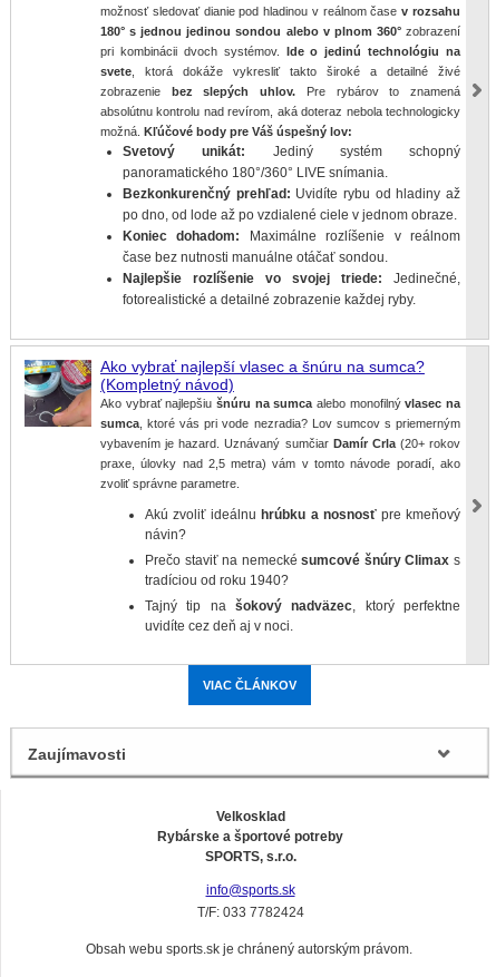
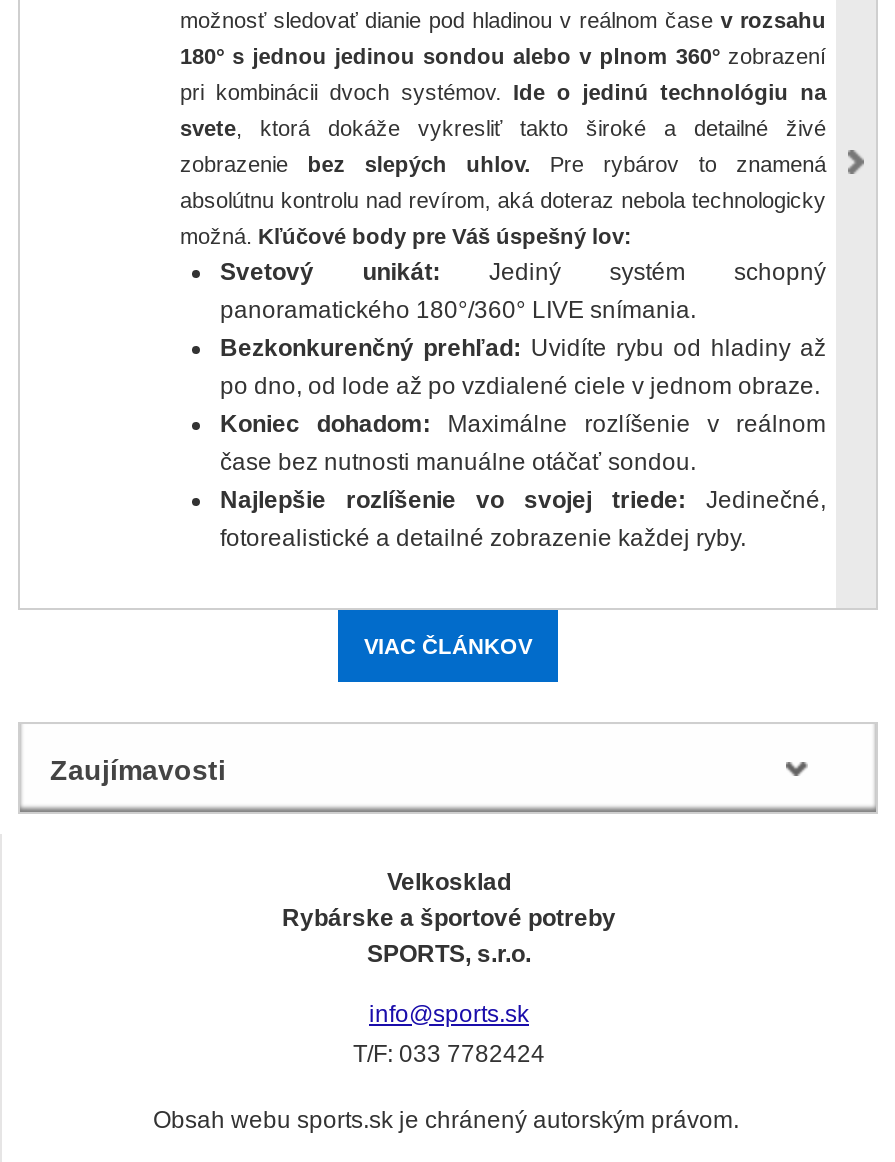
[23,358,460,634] [image] | Ako vybrať najlepší vlasec a šnúru na sumca? | (Kompletný návod) | Ako vybrať najlepšiu šnúru na sumca alebo monofilný vlasec na | sumca, ktoré vás pri vode nezradia? Lov sumcov s priemerným | vybavením je hazard. Uznávaný sumčiar Damír Crla (20+ rokov | praxe, úlovky nad 2,5 metra) vám v tomto návode poradí, ako | zvoliť správne parametre. | Akú zvoliť ideálnu hrúbku a nosnosť pre kmeňový | návin? | Prečo staviť na nemecké sumcové šnúry Climax s | tradíciou od roku 1940? | Tajný tip na šokový nadväzec, ktorý perfektne | uvidíte cez deň aj v noci. -> none

